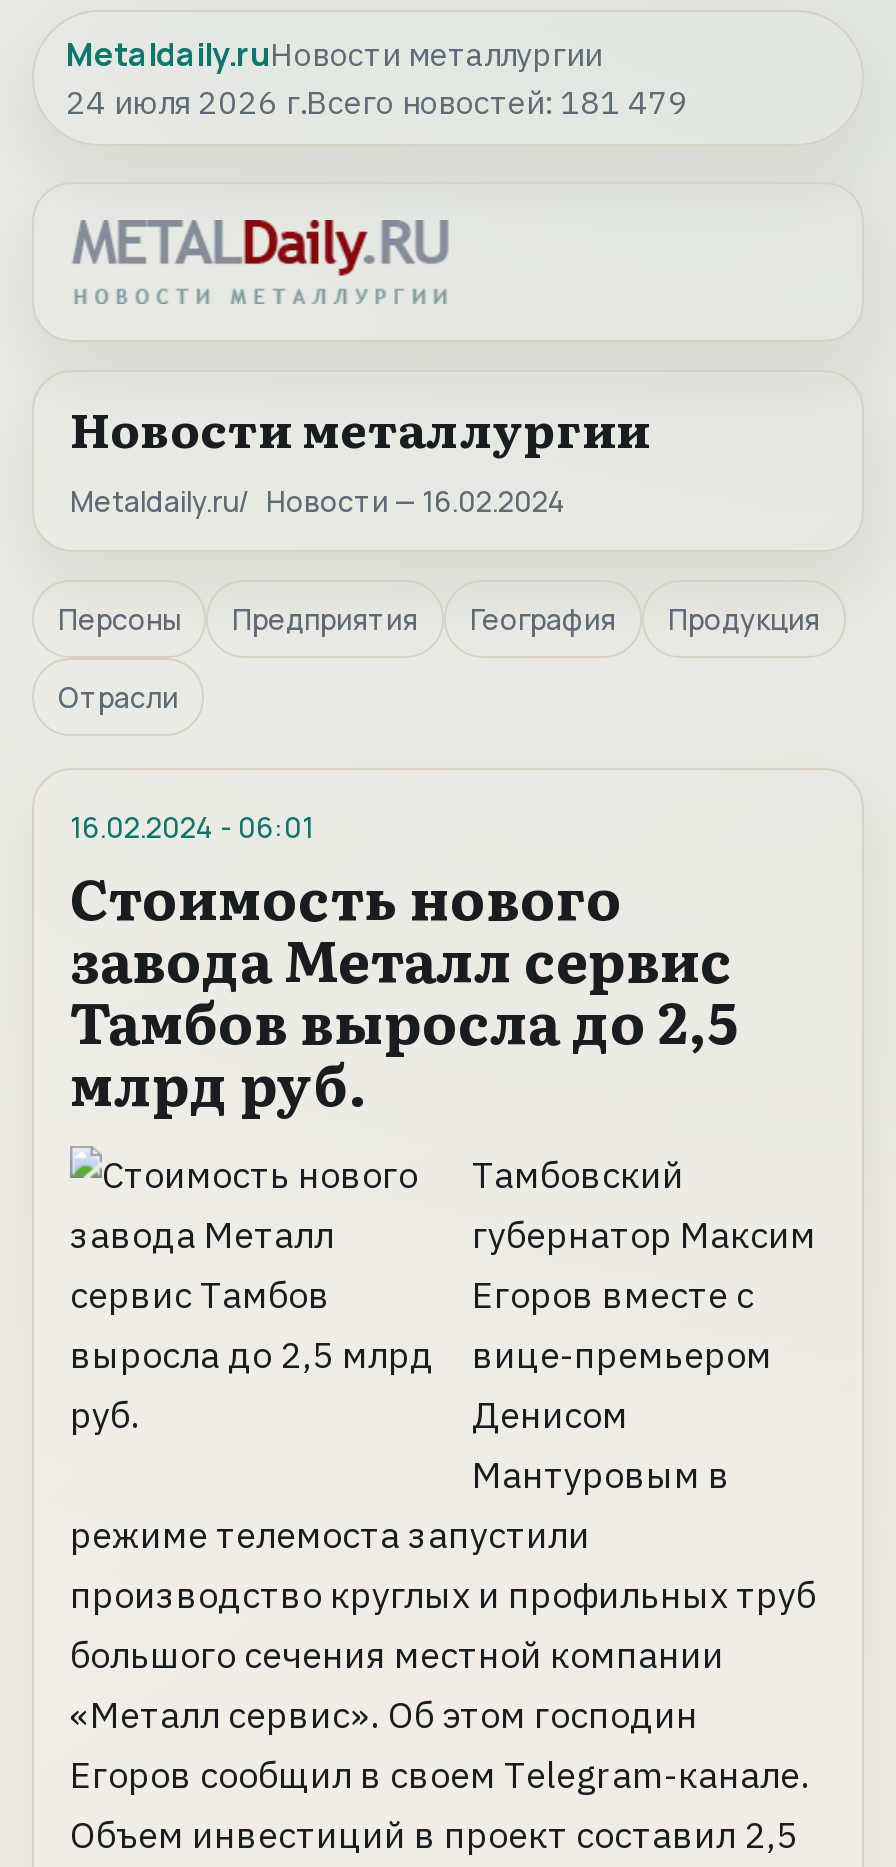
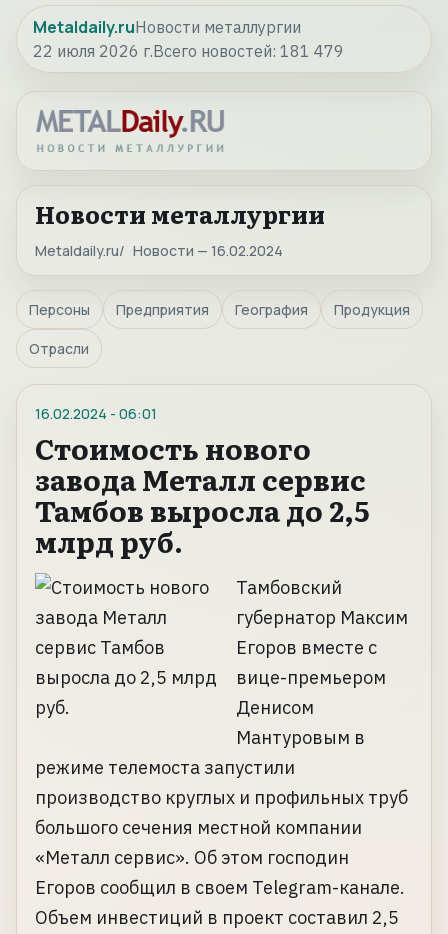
[66,82,688,122] 24 июля 2026 г.Всего новостей: 181 479 -> [33,41,344,61] 22 июля 2026 г.Всего новостей: 181 479

